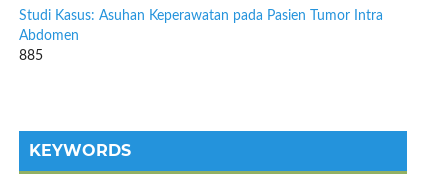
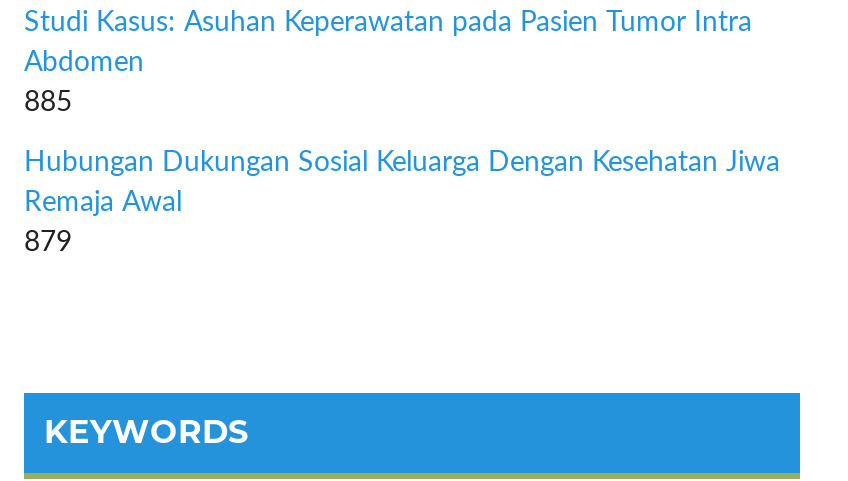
none -> [24,150,780,258] Hubungan Dukungan Sosial Keluarga Dengan Kesehatan Jiwa | Remaja Awal | 879

